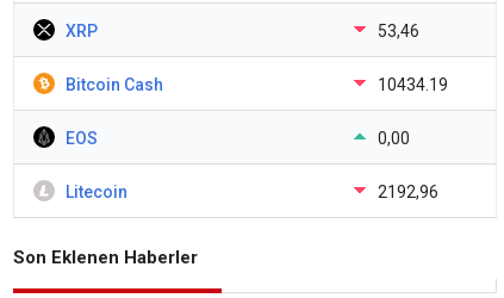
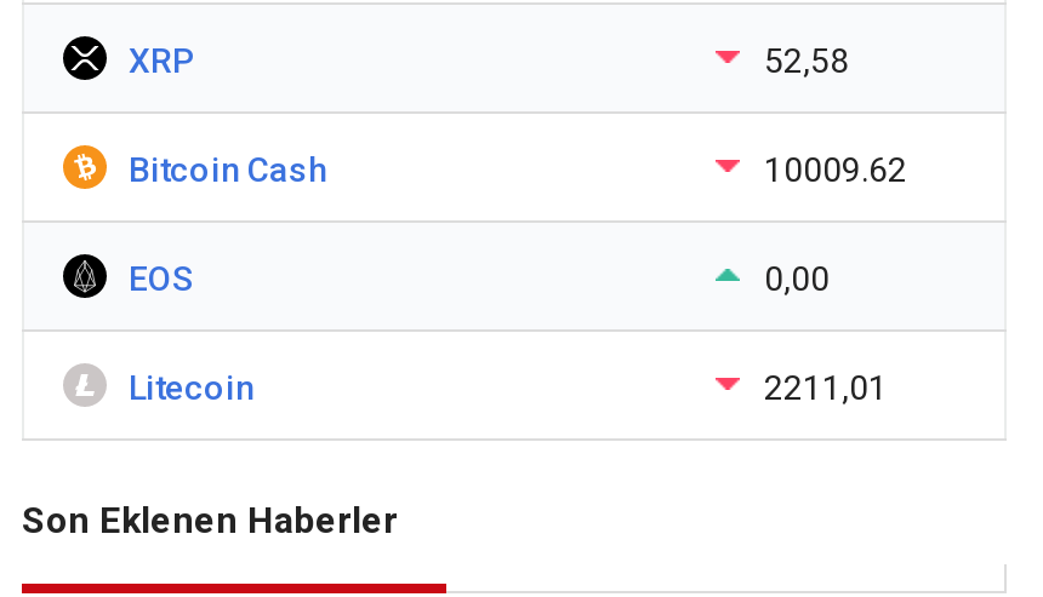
[378,22,419,41] 53,46 -> [764,42,849,80] 52,58
[378,75,448,94] 10434.19 -> [764,151,907,189] 10009.62
[378,183,438,202] 2192,96 -> [764,369,888,407] 2211,01

